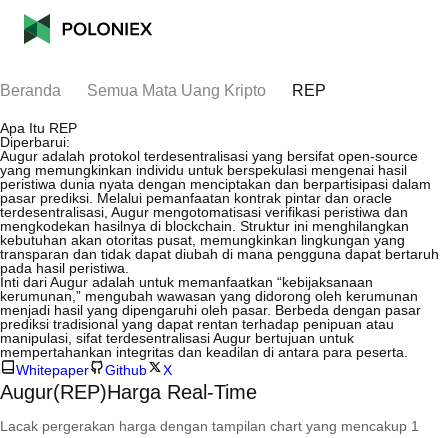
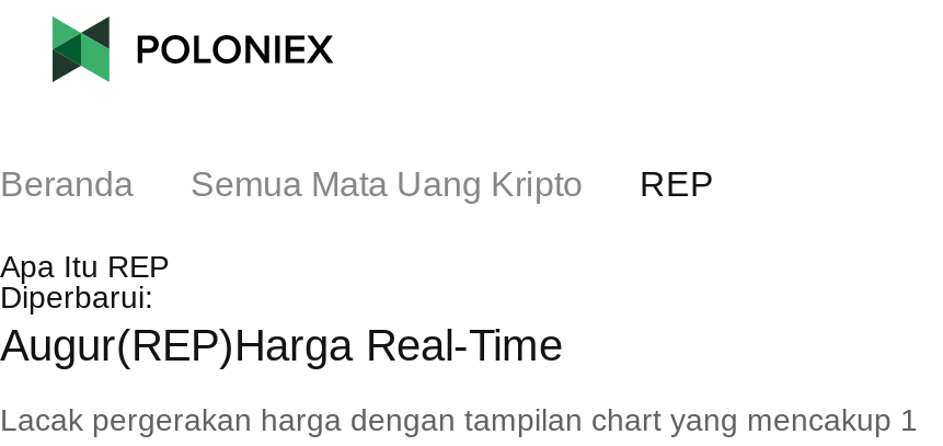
[0,148,439,378] Augur adalah protokol terdesentralisasi yang bersifat open-source | yang memungkinkan individu untuk berspekulasi mengenai hasil | peristiwa dunia nyata dengan menciptakan dan berpartisipasi dalam | pasar prediksi. Melalui pemanfaatan kontrak pintar dan oracle | terdesentralisasi, Augur mengotomatisasi verifikasi peristiwa dan | mengkodekan hasilnya di blockchain. Struktur ini menghilangkan | kebutuhan akan otoritas pusat, memungkinkan lingkungan yang | transparan dan tidak dapat diubah di mana pengguna dapat bertaruh | pada hasil peristiwa. | Inti dari Augur adalah untuk memanfaatkan “kebijaksanaan | kerumunan,” mengubah wawasan yang didorong oleh kerumunan | menjadi hasil yang dipengaruhi oleh pasar. Berbeda dengan pasar | prediksi tradisional yang dapat rentan terhadap penipuan atau | manipulasi, sifat terdesentralisasi Augur bertujuan untuk | mempertahankan integritas dan keadilan di antara para peserta. | Whitepaper | Github | X -> none

